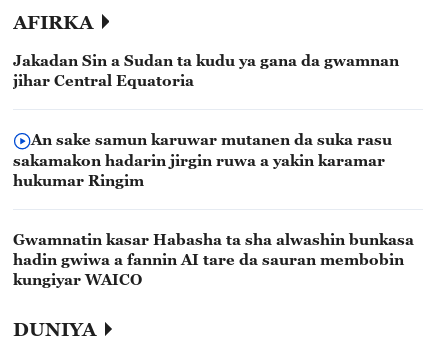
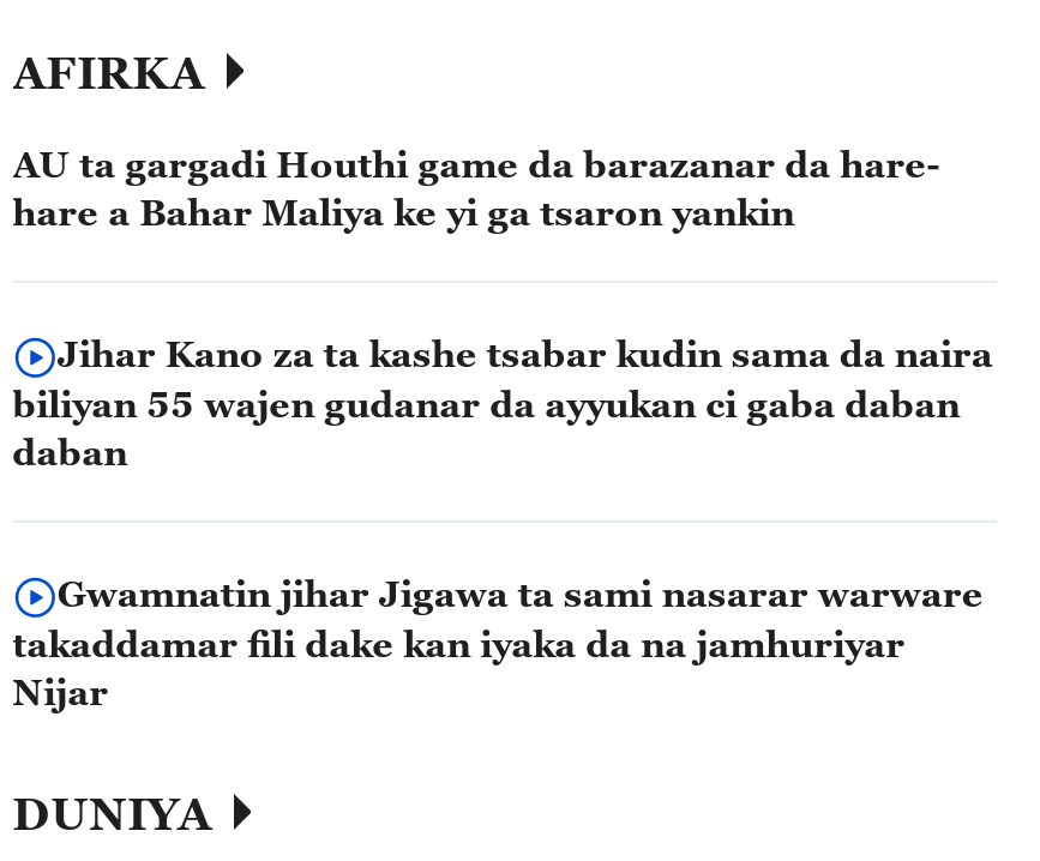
[13,51,399,89] Jakadan Sin a Sudan ta kudu ya gana da gwamnan | jihar Central Equatoria -> [12,142,941,233] AU ta gargadi Houthi game da barazanar da hare- | hare a Bahar Maliya ke yi ga tsaron yankin
[13,130,392,189] An sake samun karuwar mutanen da suka rasu | sakamakon hadarin jirgin ruwa a yakin karamar | hukumar Ringim -> [12,330,993,473] Jihar Kano za ta kashe tsabar kudin sama da naira | biliyan 55 wajen gudanar da ayyukan ci gaba daban | daban
[13,230,414,288] Gwamnatin kasar Habasha ta sha alwashin bunkasa | hadin gwiwa a fannin AI tare da sauran membobin | kungiyar WAICO -> [12,570,983,713] Gwamnatin jihar Jigawa ta sami nasarar warware | takaddamar fili dake kan iyaka da na jamhuriyar | Nijar

